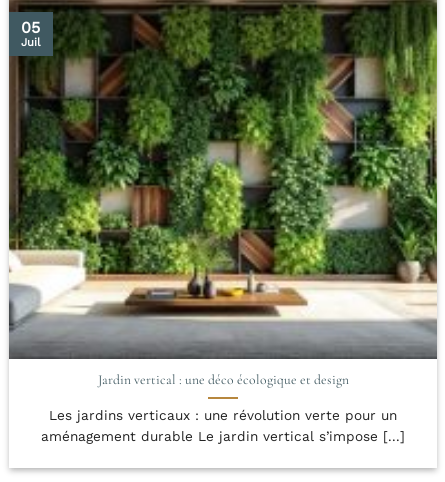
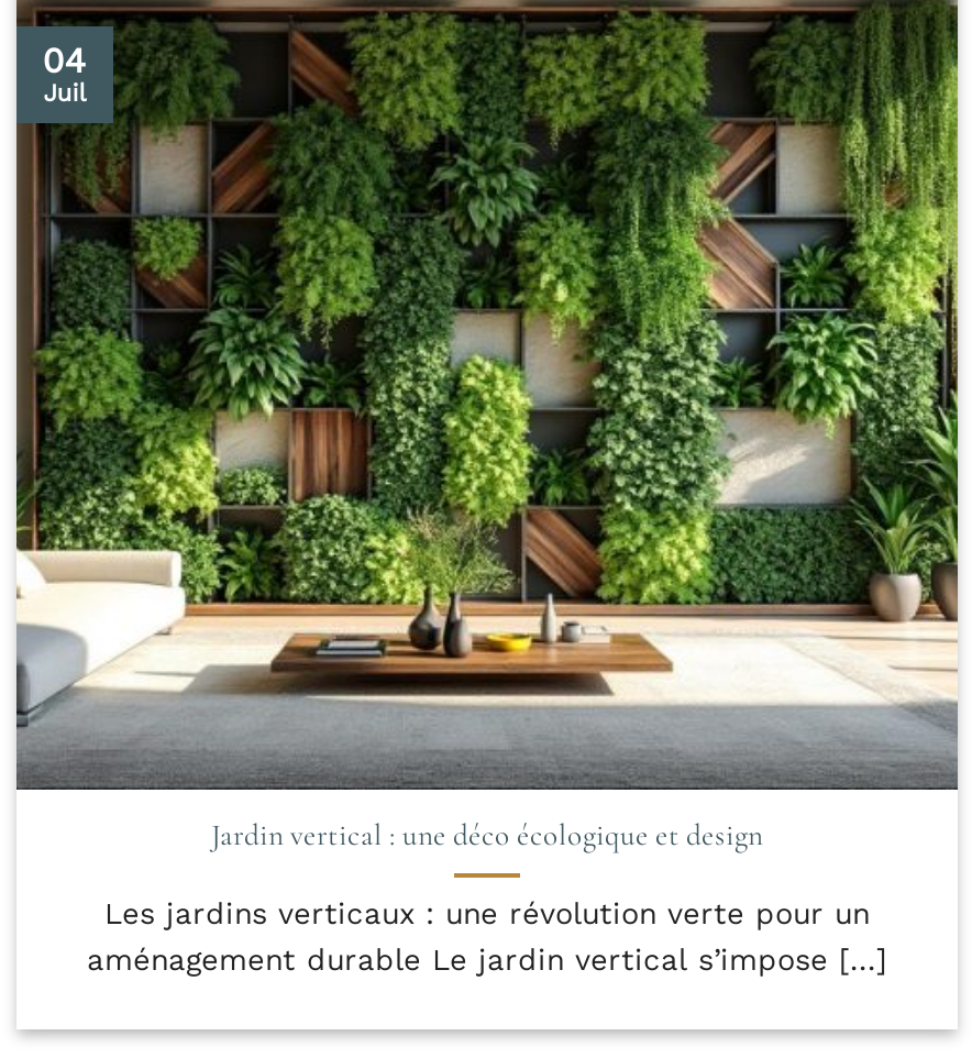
[21,18,40,37] 05 -> [42,40,86,82] 04

